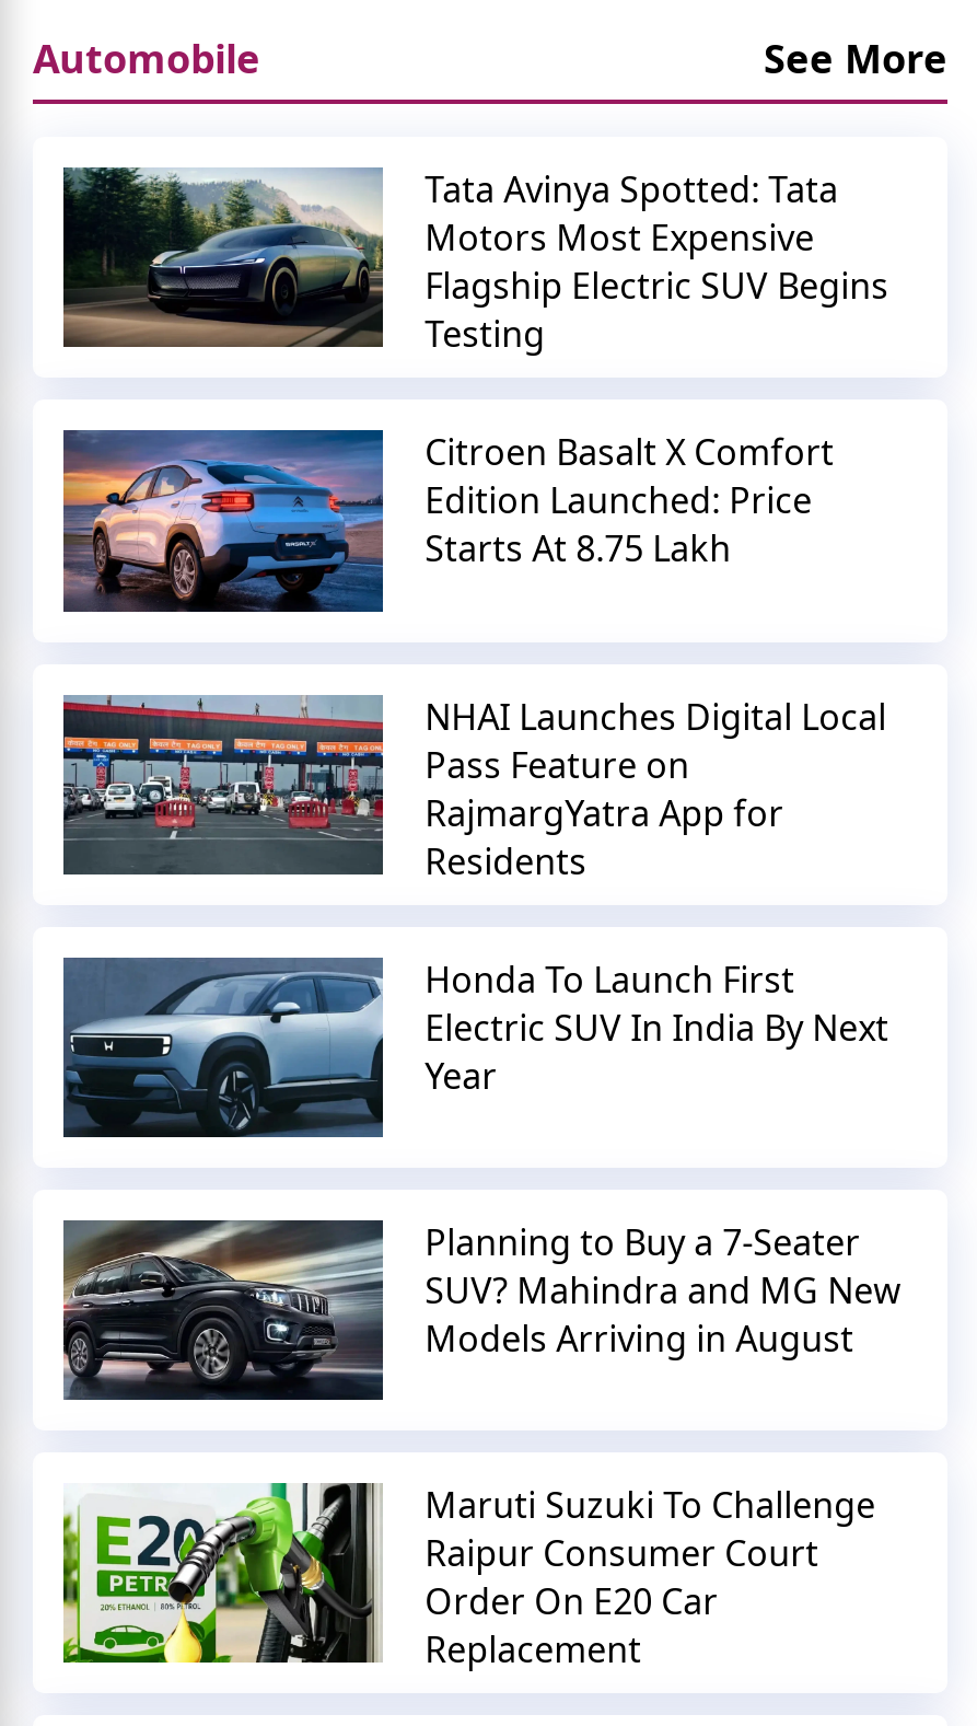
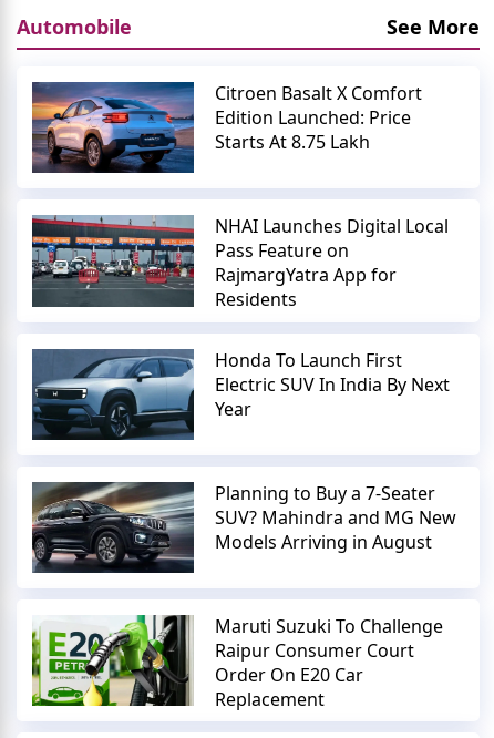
[61,166,889,358] [image] | Tata Avinya Spotted: Tata | Motors Most Expensive | Flagship Electric SUV Begins | Testing -> none

